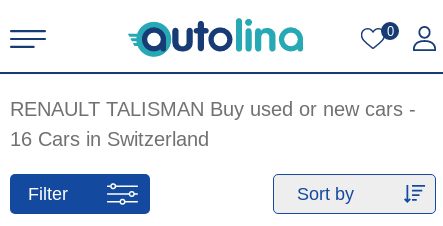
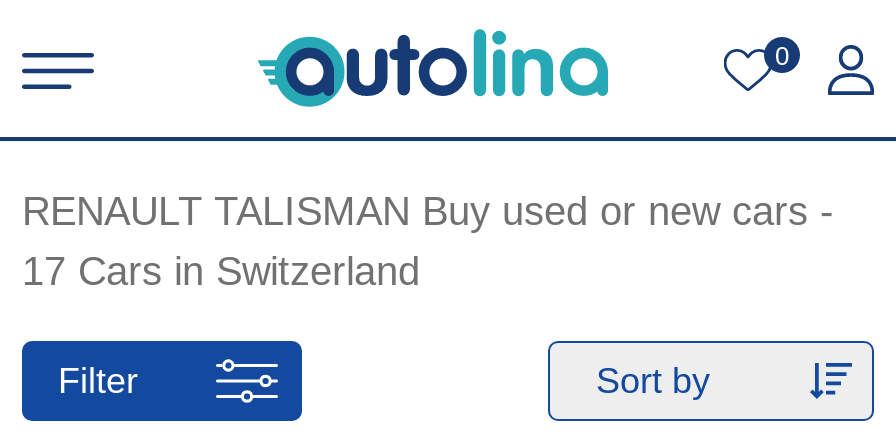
[10,128,209,150] 16 Cars in Switzerland -> [22,249,420,293] 17 Cars in Switzerland

